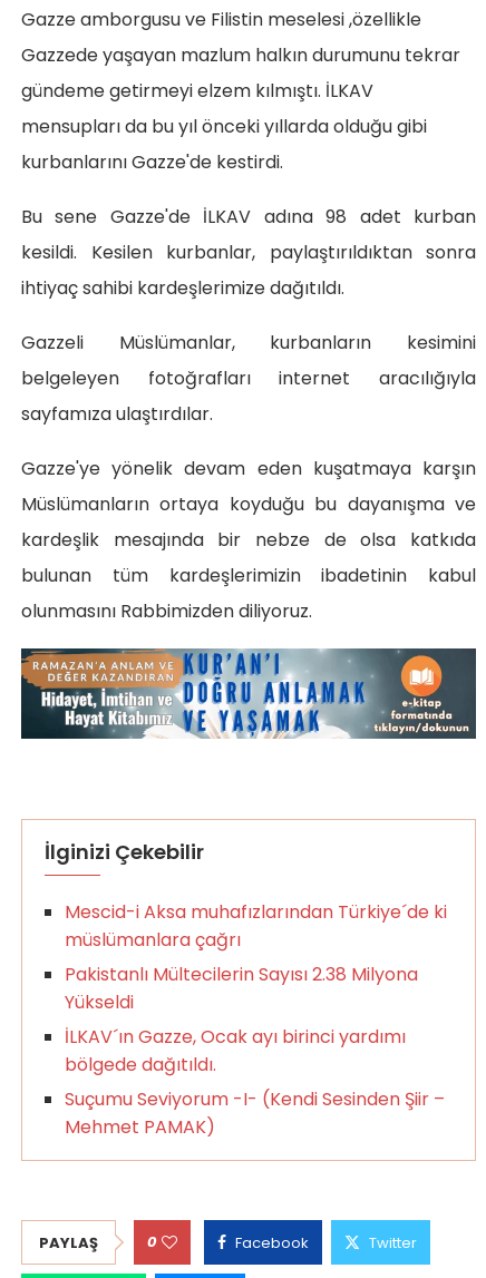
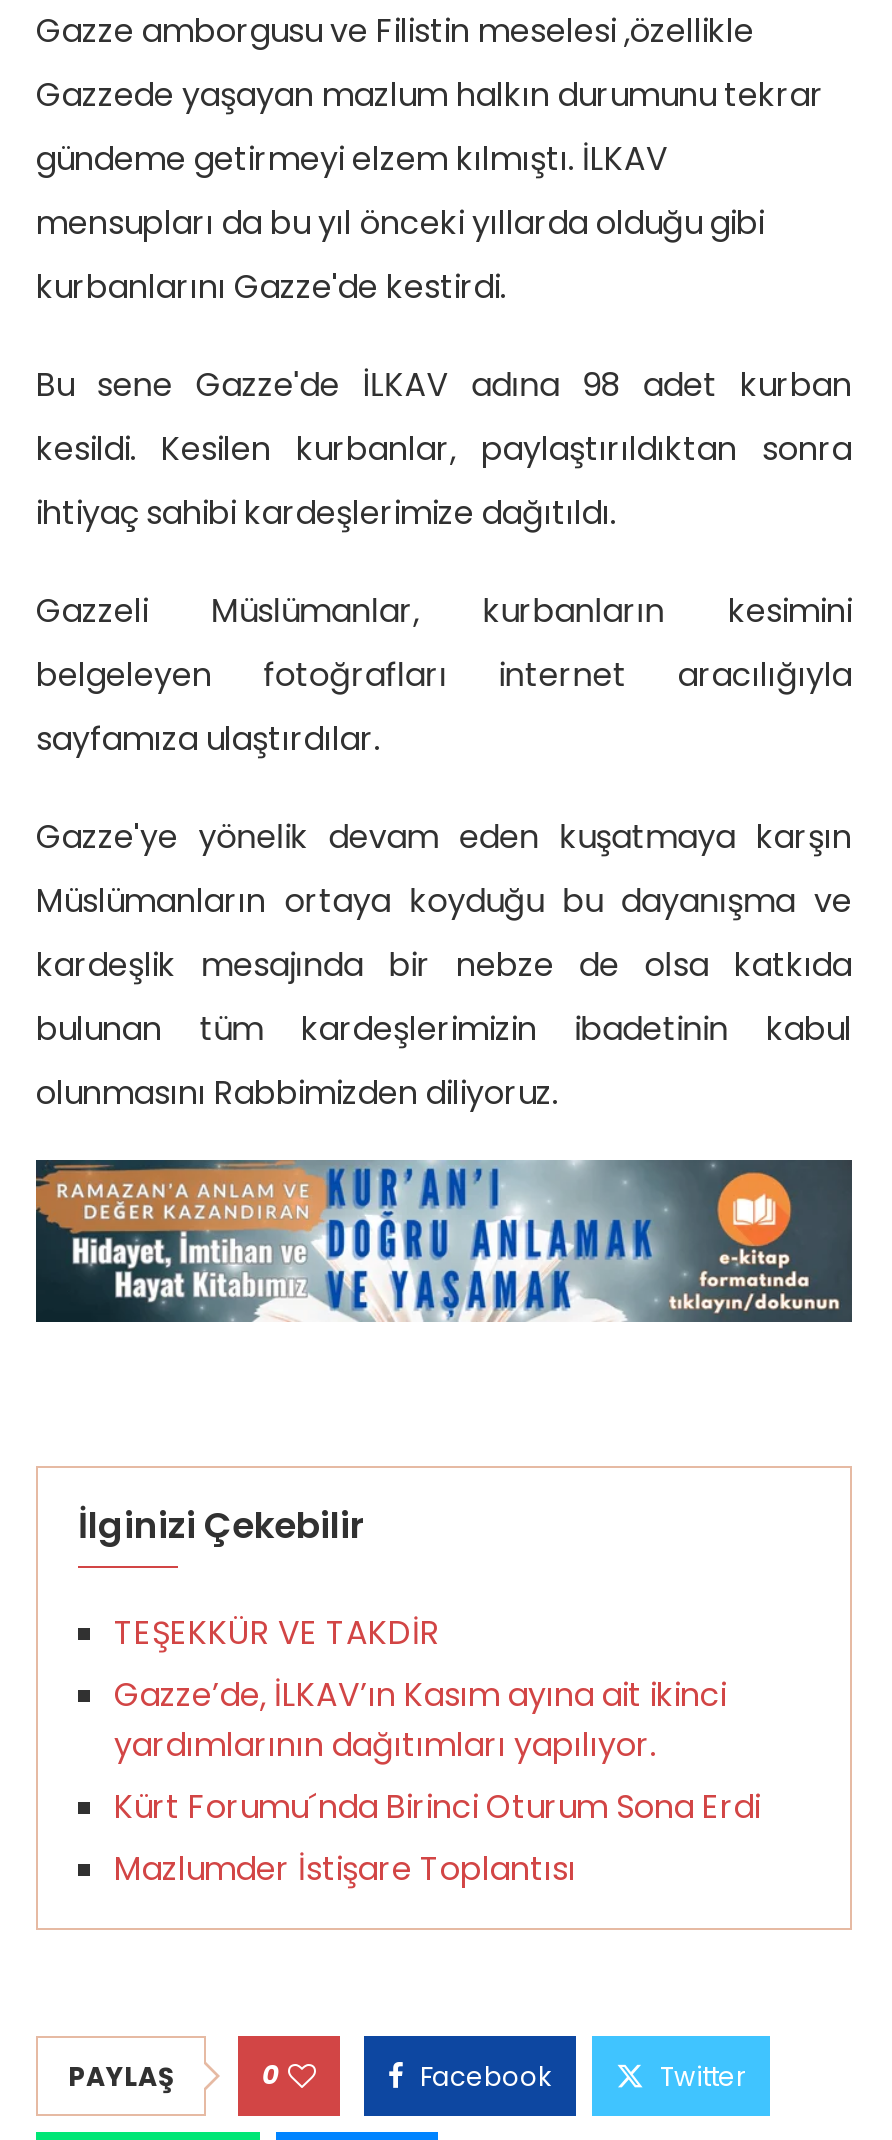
[65,899,447,1140] Mescid-i Aksa muhafızlarından Türkiye´de ki | müslümanlara çağrı | Pakistanlı Mültecilerin Sayısı 2.38 Milyona | Yükseldi | İLKAV´ın Gazze, Ocak ayı birinci yardımı | bölgede dağıtıldı. | Suçumu Seviyorum -I- (Kendi Sesinden Şiir – | Mehmet PAMAK) -> [114,1609,760,1891] TEŞEKKÜR VE TAKDİR | Gazze’de, İLKAV’ın Kasım ayına ait ikinci | yardımlarının dağıtımları yapılıyor. | Kürt Forumu´nda Birinci Oturum Sona Erdi | Mazlumder İstişare Toplantısı

